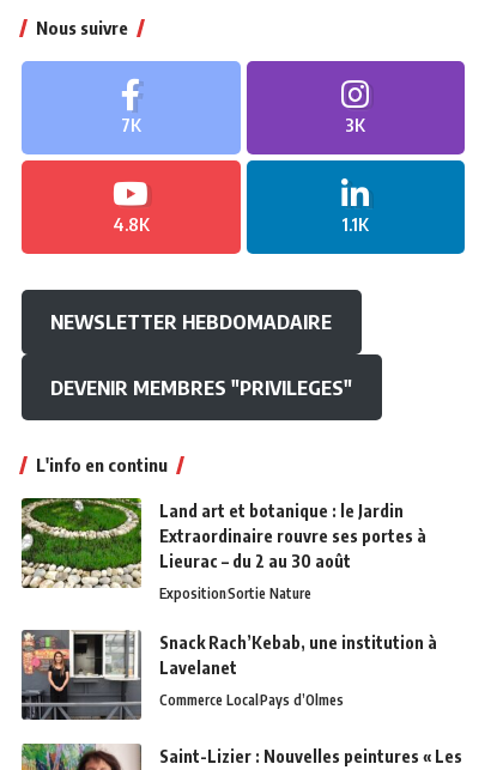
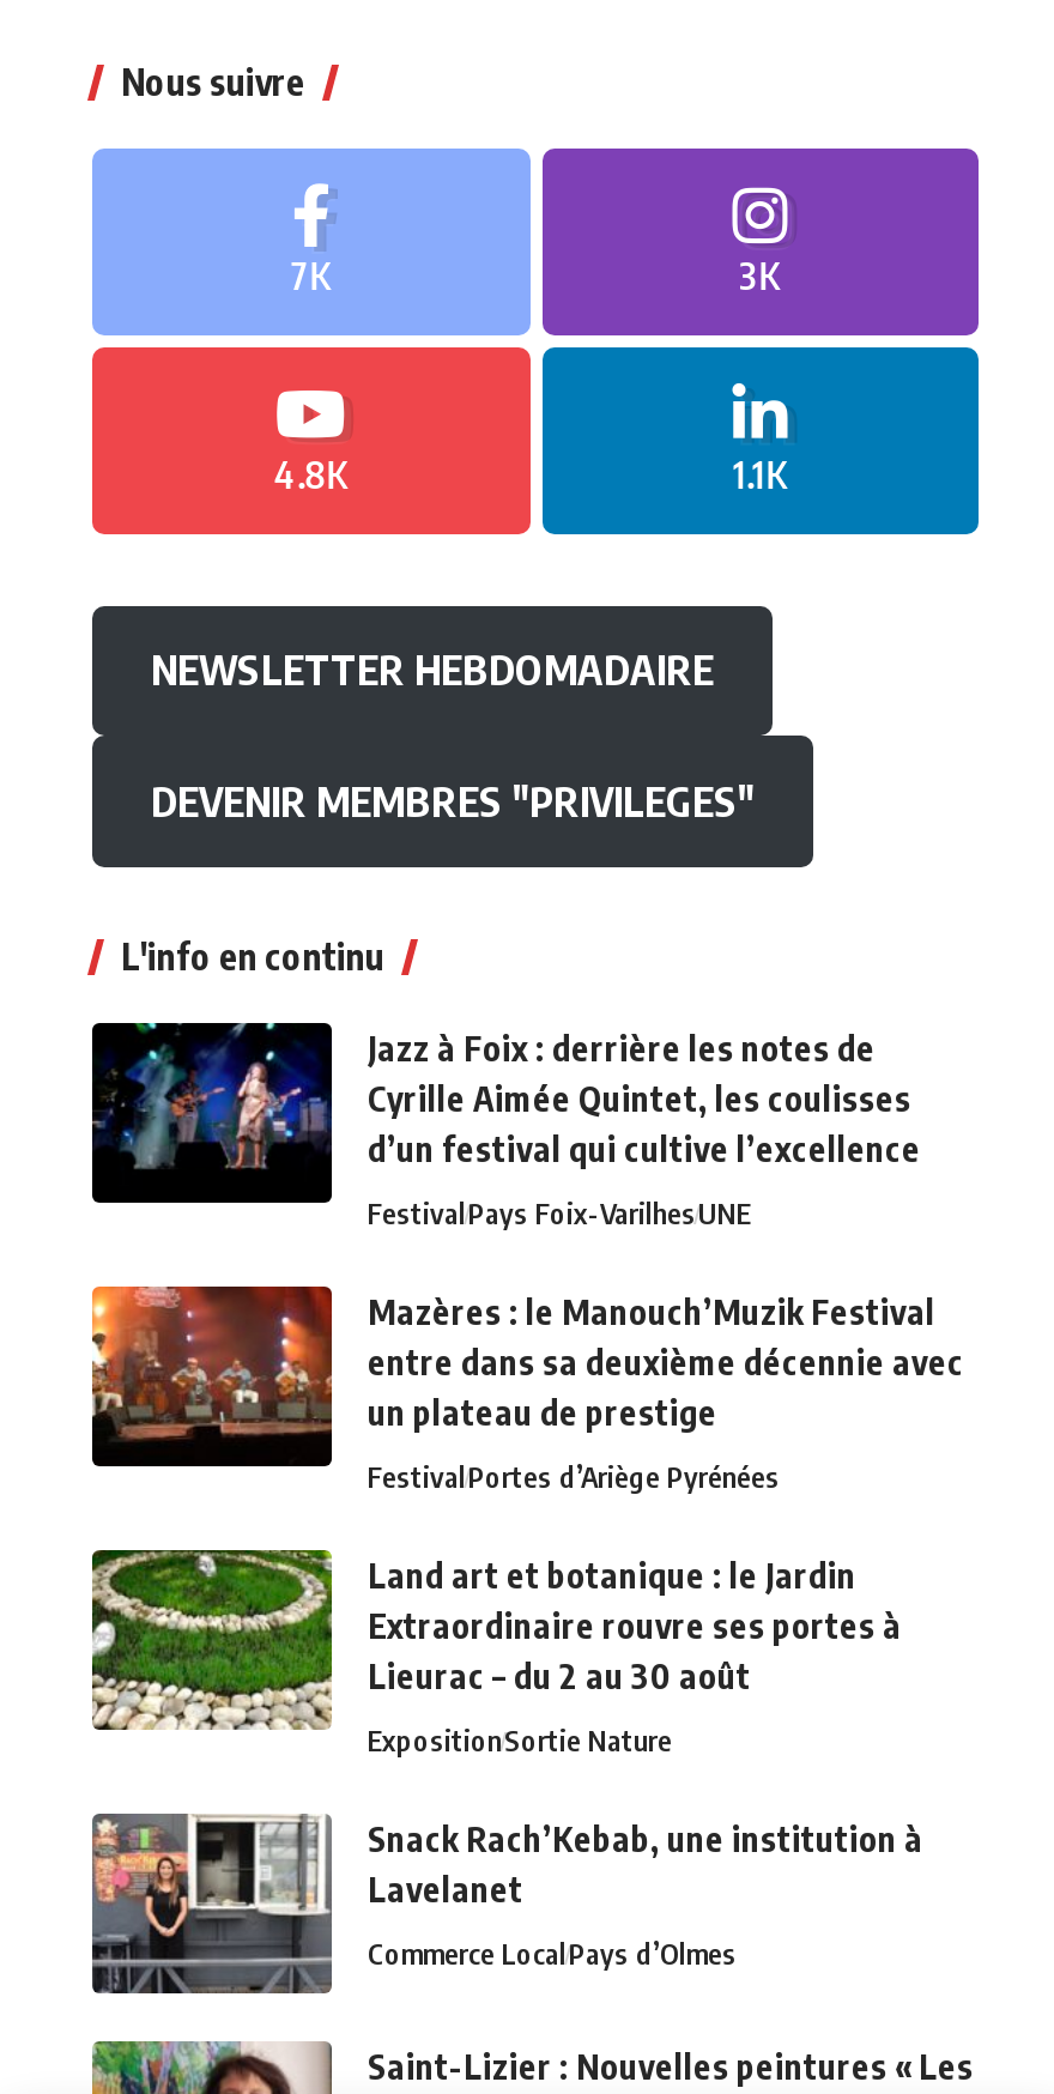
none -> [90,1021,964,1495] [image] | Jazz à Foix : derrière les notes de | Cyrille Aimée Quintet, les coulisses | d’un festival qui cultive l’excellence | FestivalPays Foix-VarilhesUNE | Mazères : le Manouch’Muzik Festival | entre dans sa deuxième décennie avec | un plateau de prestige | FestivalPortes d’Ariège Pyrénées
none -> [90,1284,334,1469] [image]

